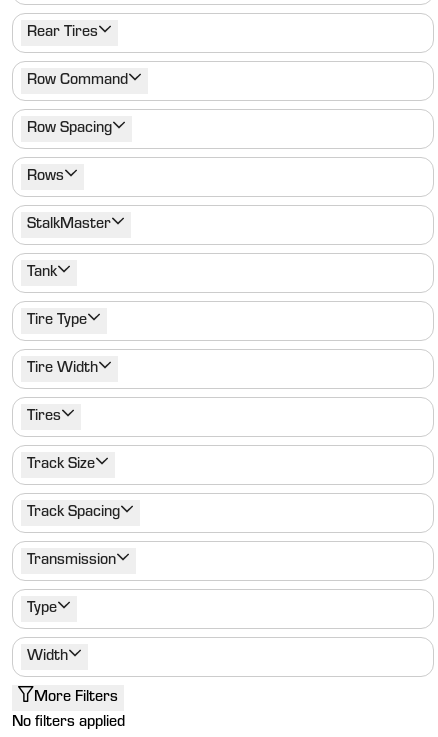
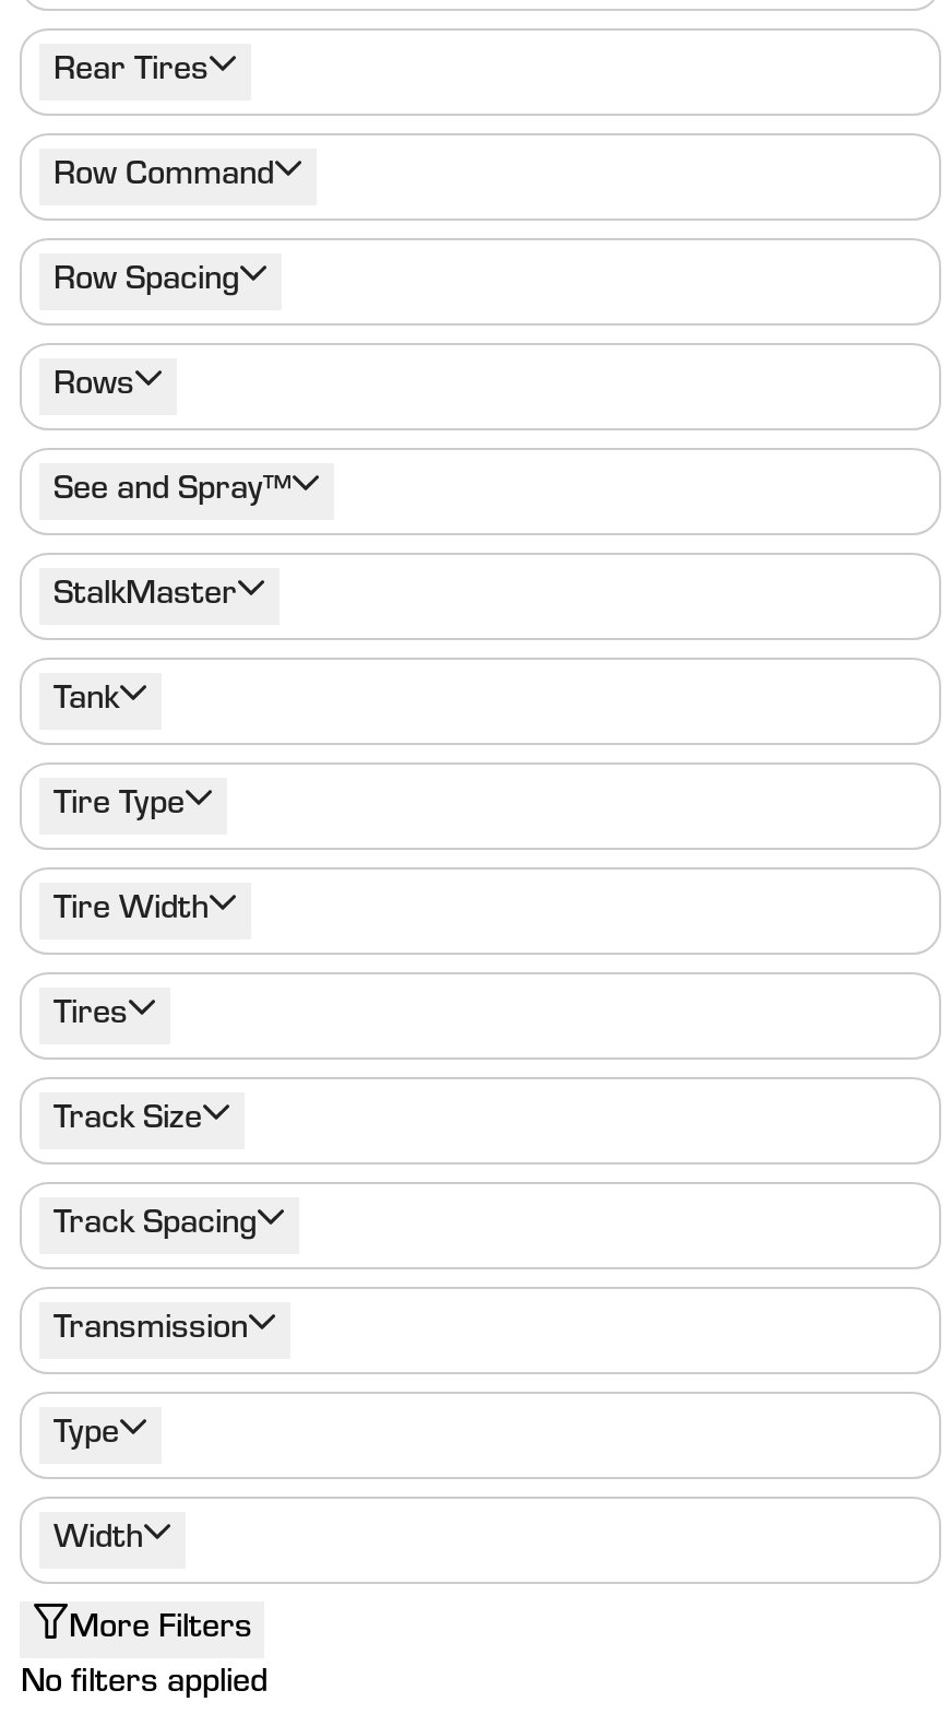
none -> [53,475,291,510] See and Spray™

